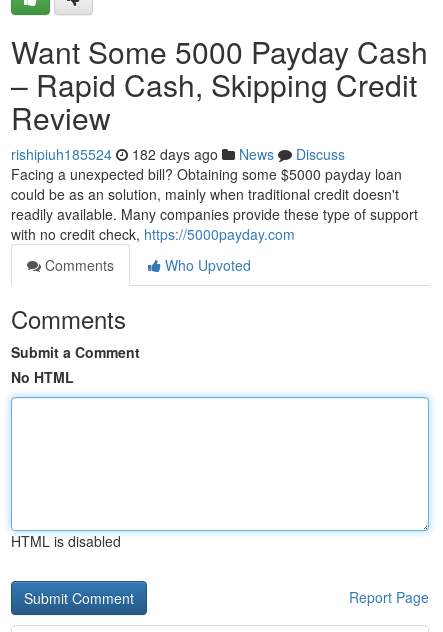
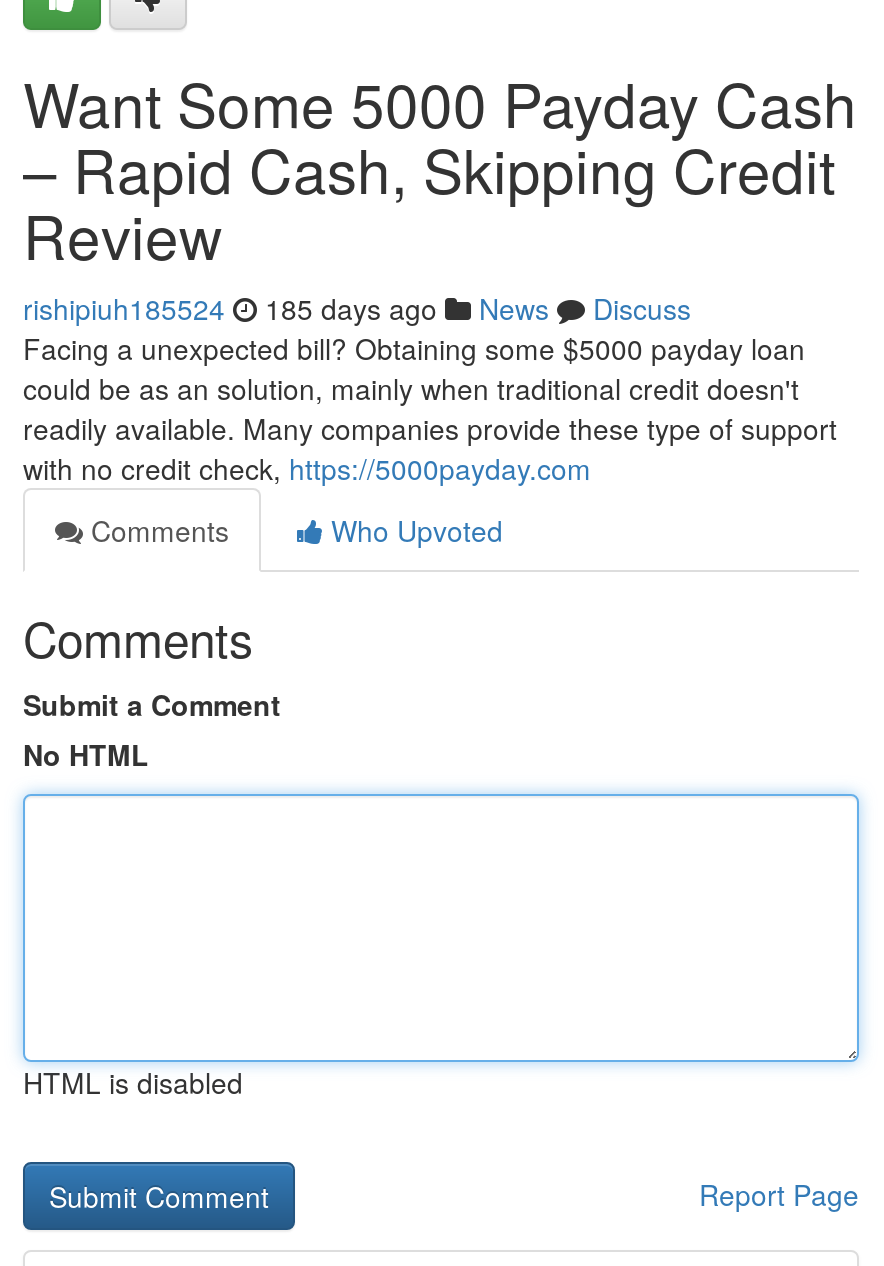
[11,144,345,164] rishipiuh185524 182 days ago News Discuss -> [23,288,691,328] rishipiuh185524 185 days ago News Discuss

